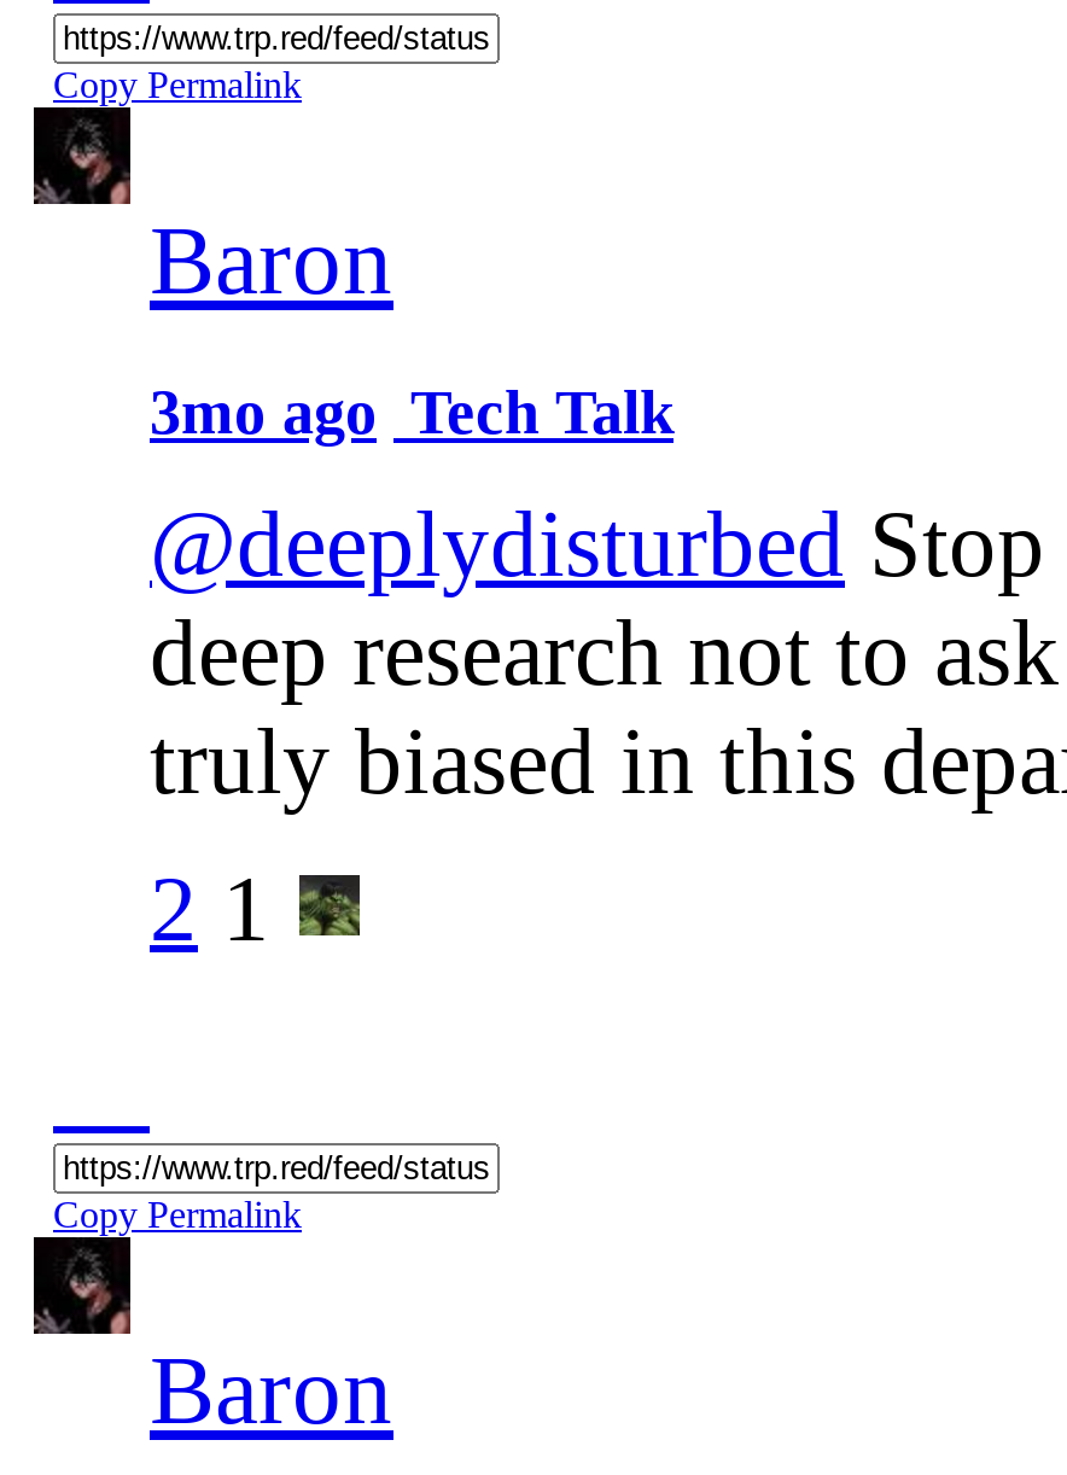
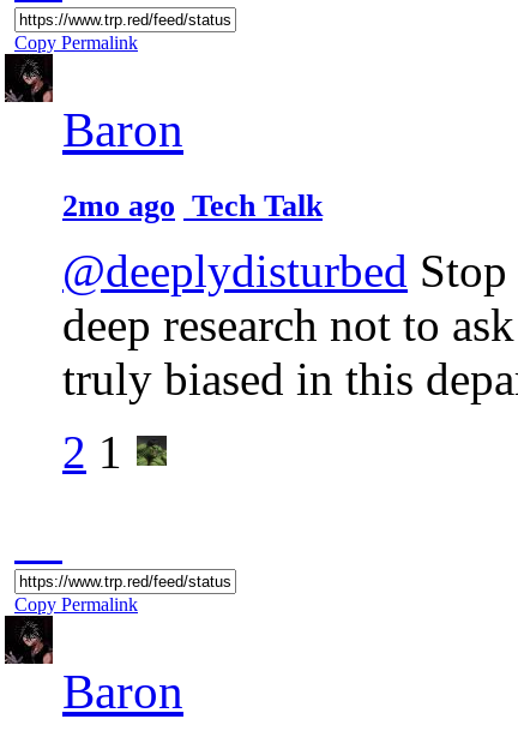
[150,377,674,447] 3mo ago Tech Talk -> [62,188,323,223] 2mo ago Tech Talk

